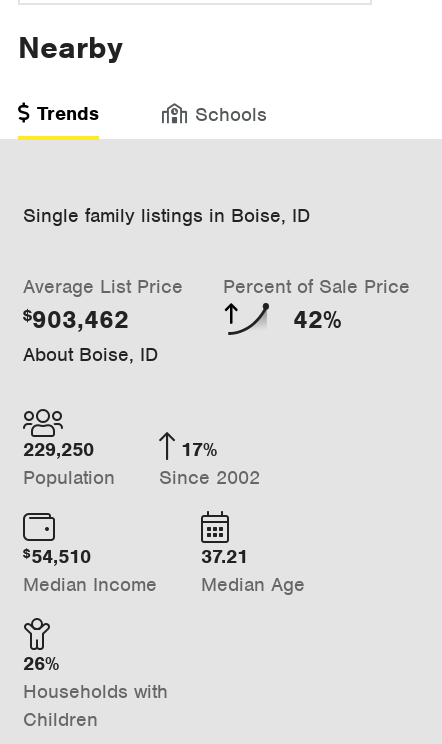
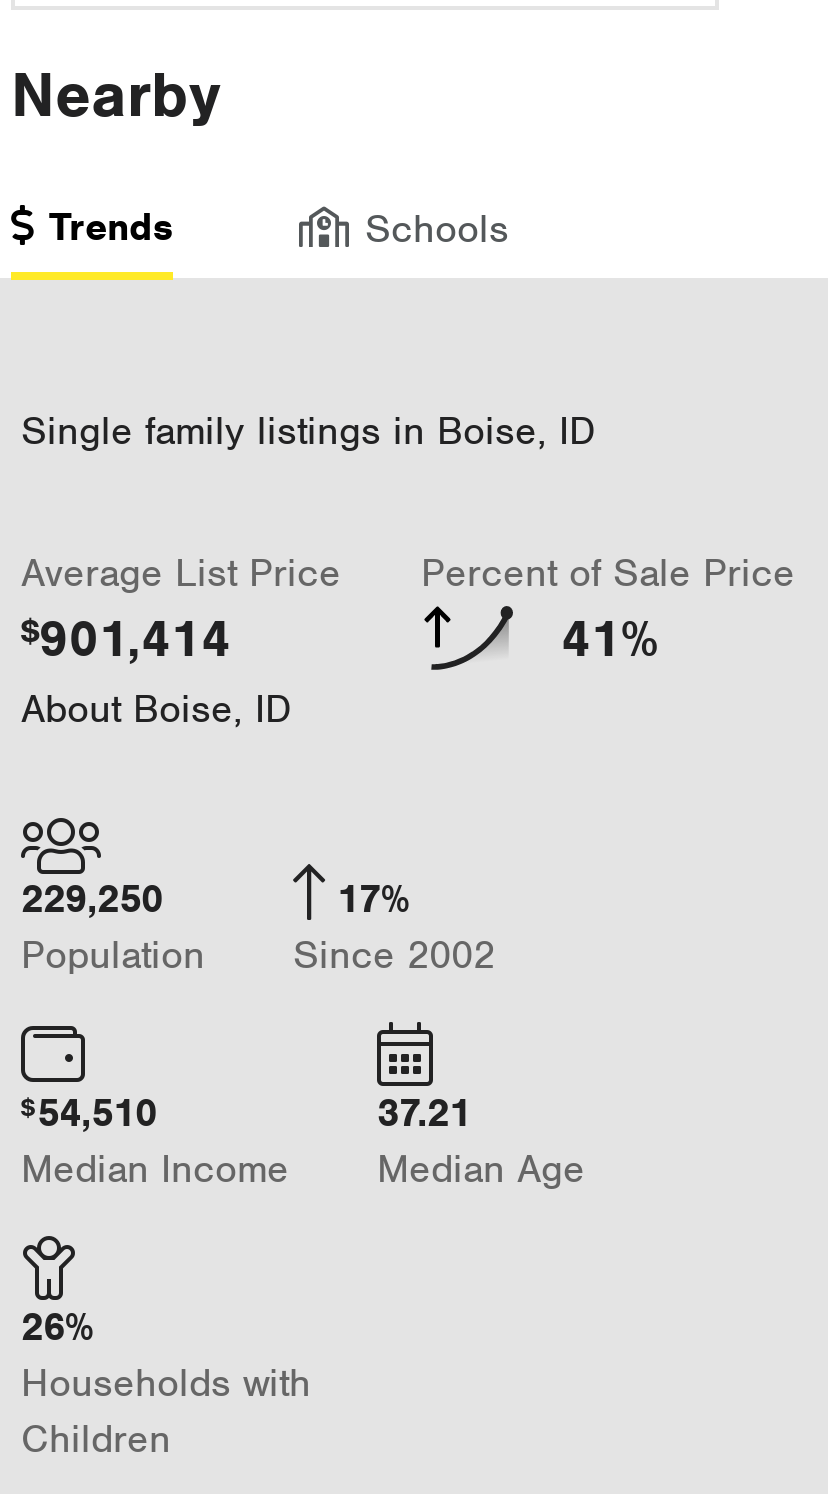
[23,303,129,335] $903,462 -> [21,606,231,670] $901,414
[293,303,342,335] 42% -> [561,606,659,670] 41%

